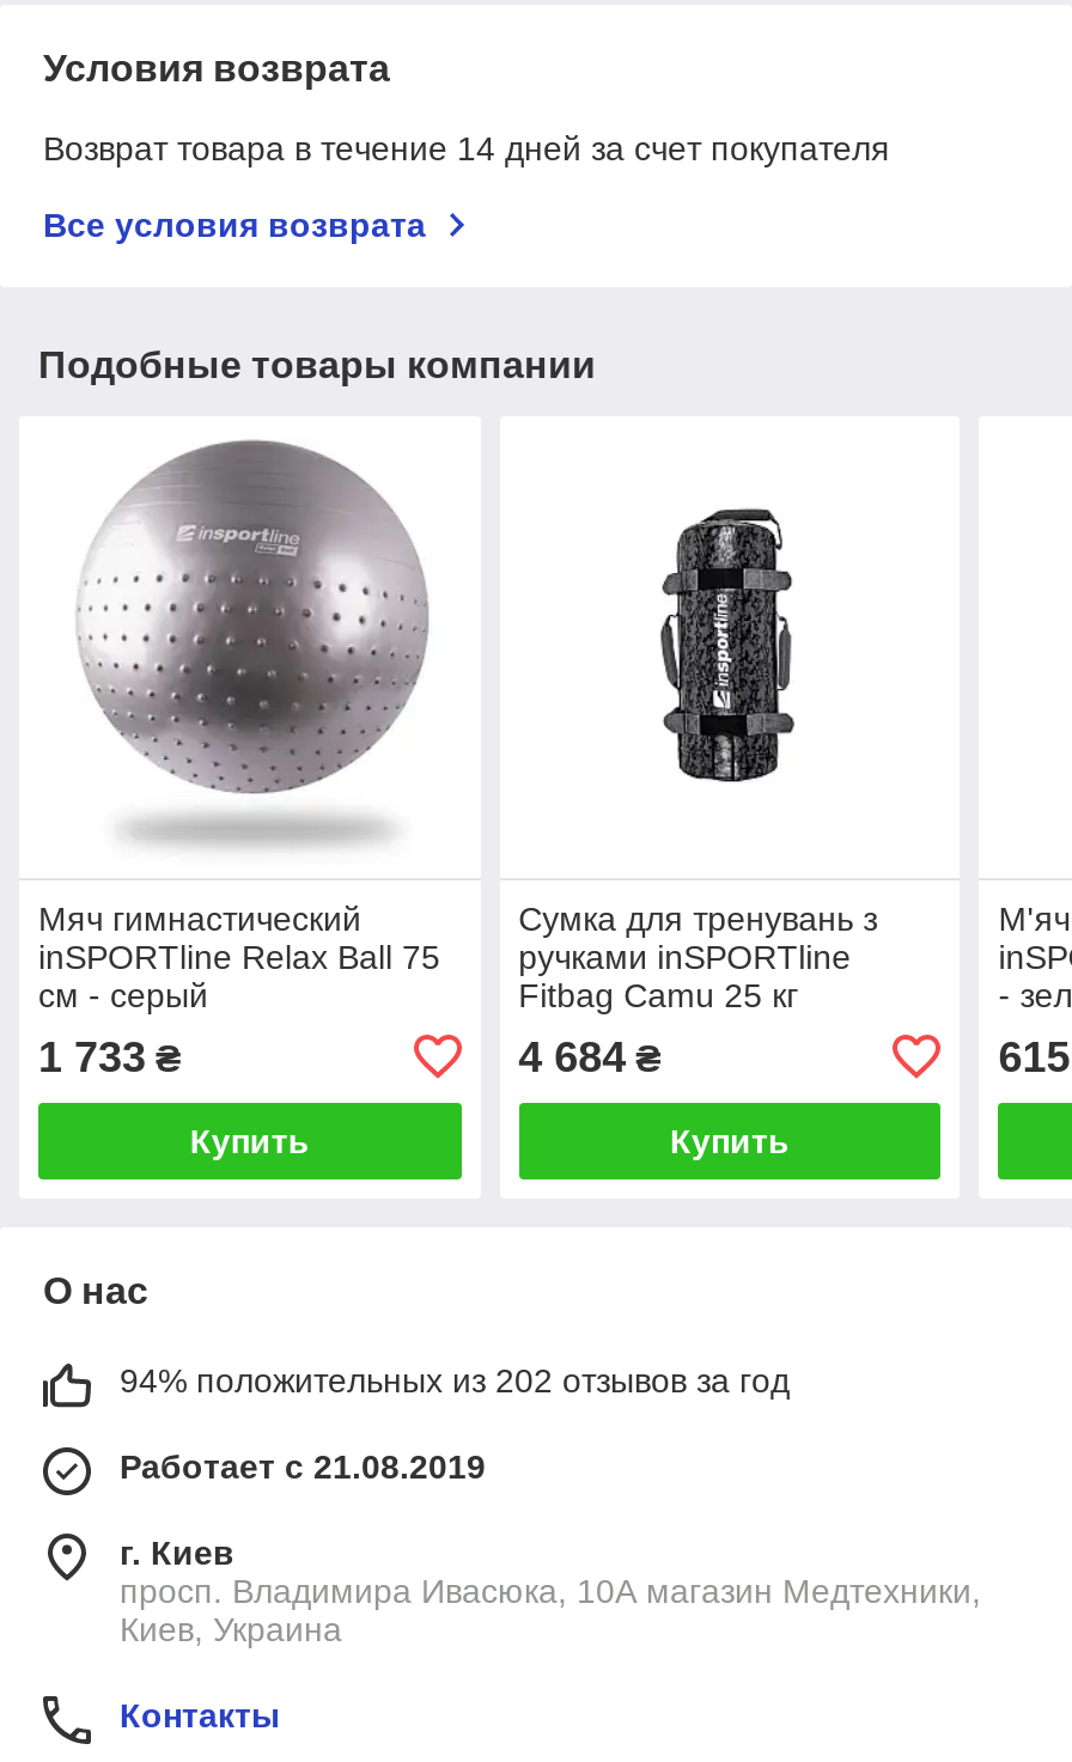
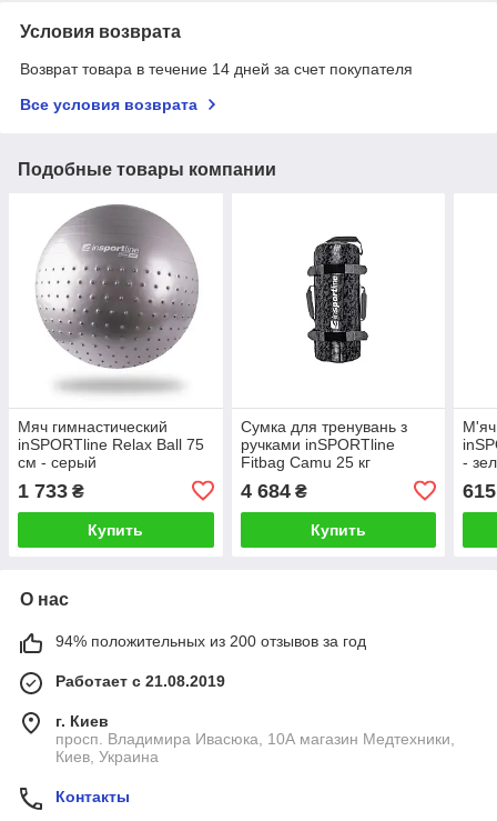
[120,1361,790,1399] 94% положительных из 202 отзывов за год -> [55,632,366,650] 94% положительных из 200 отзывов за год

